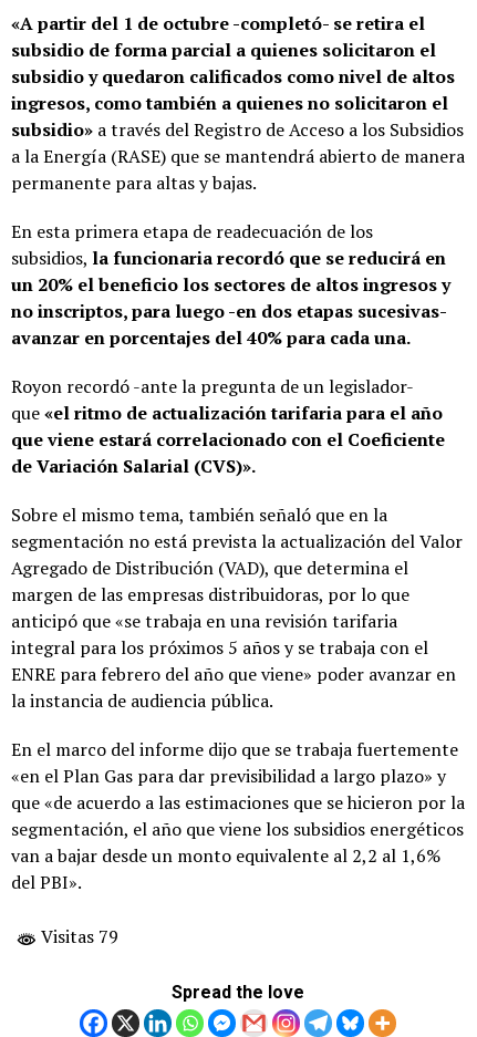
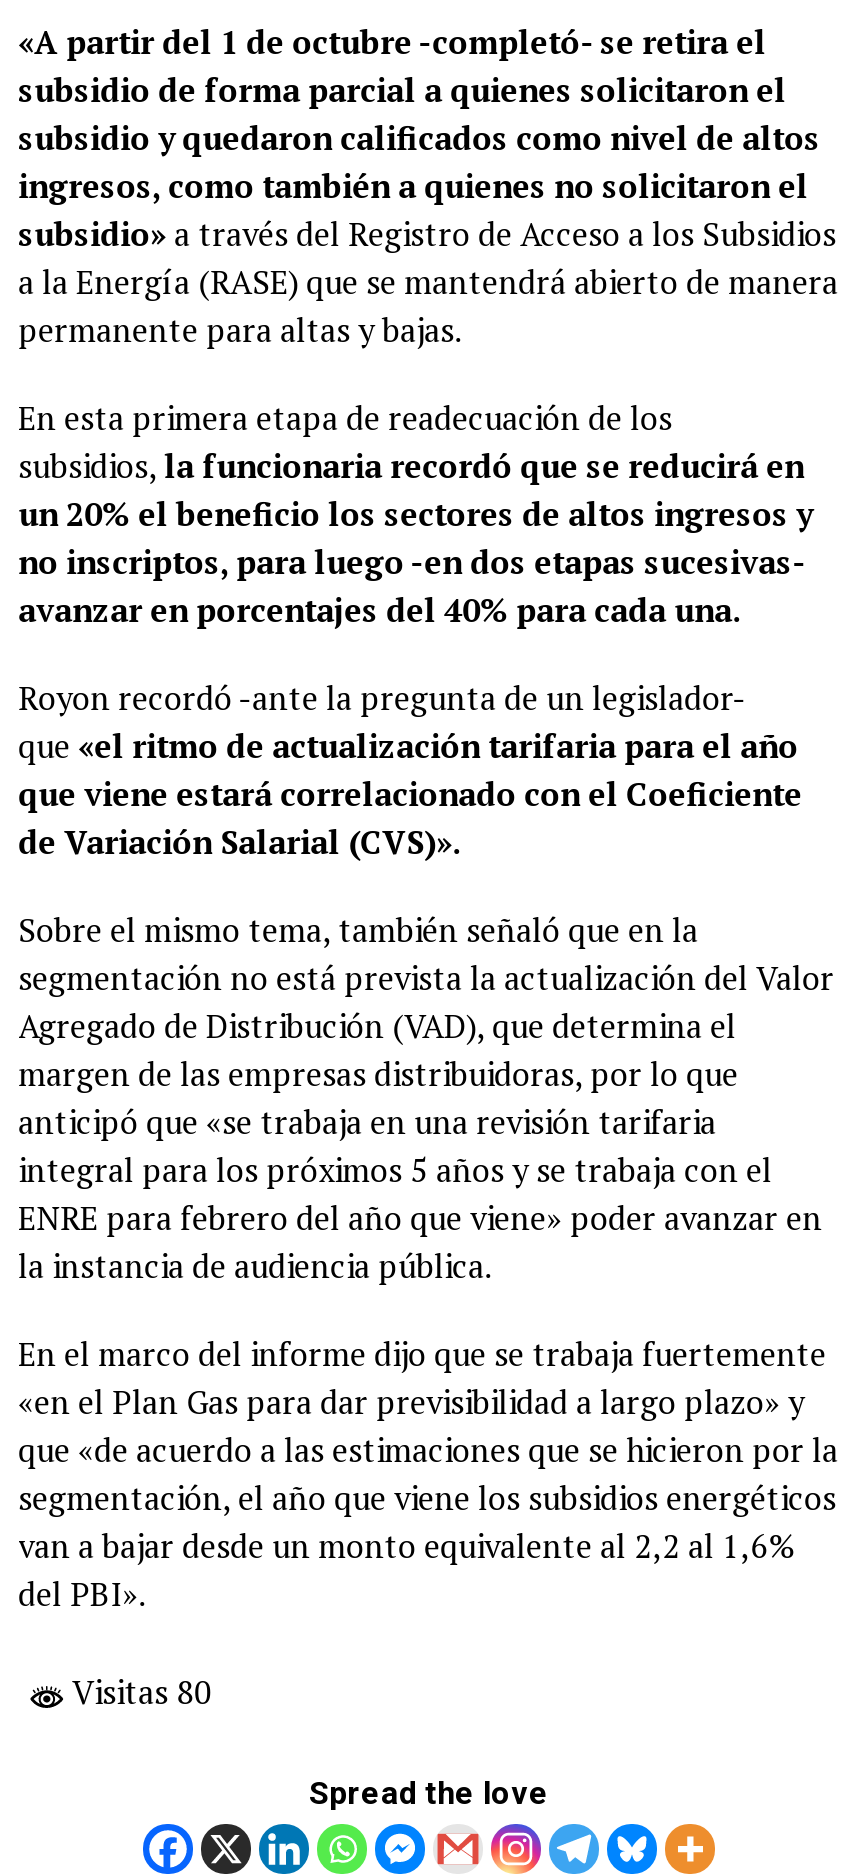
[36,924,118,948] Visitas 79 -> [64,1670,212,1714] Visitas 80

